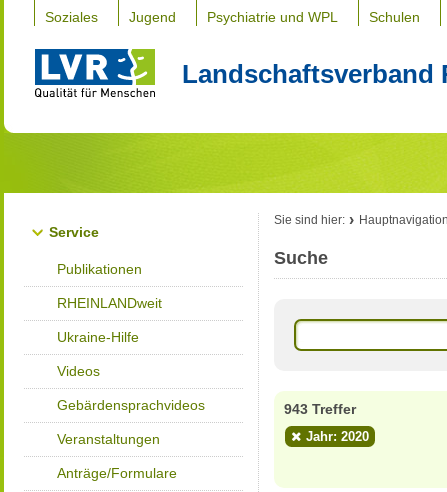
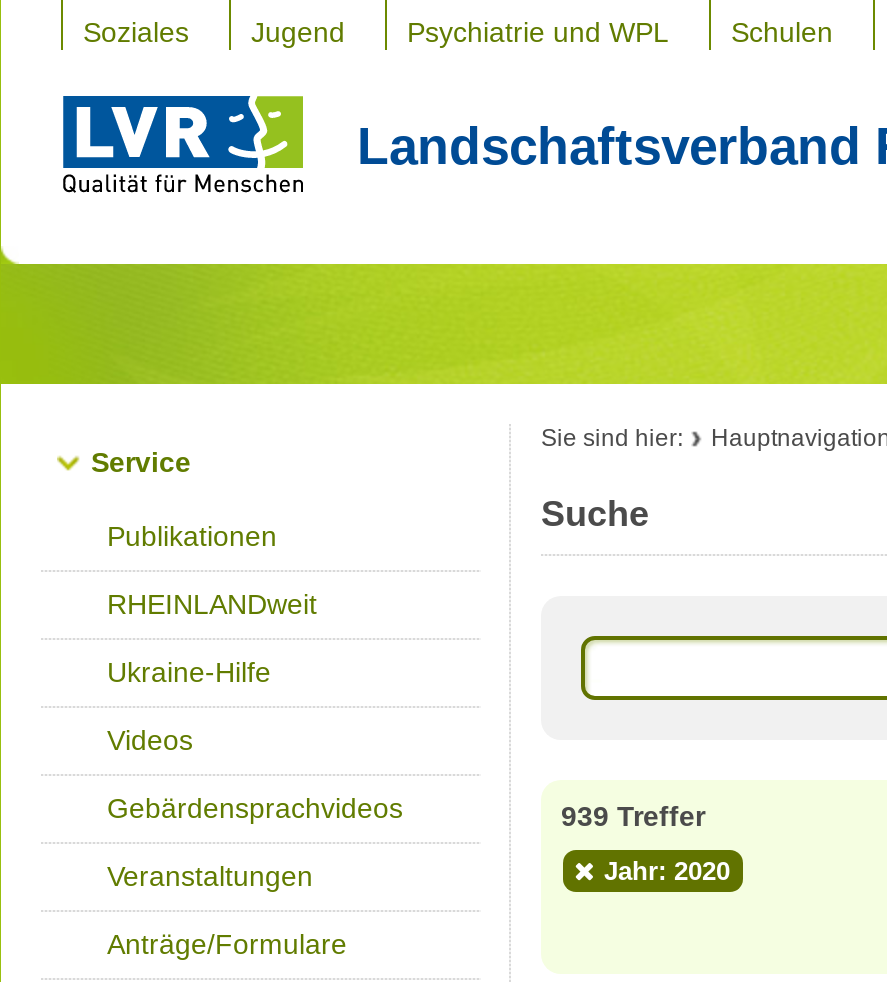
[284,401,356,417] 943 Treffer -> [561,800,705,832] 939 Treffer

